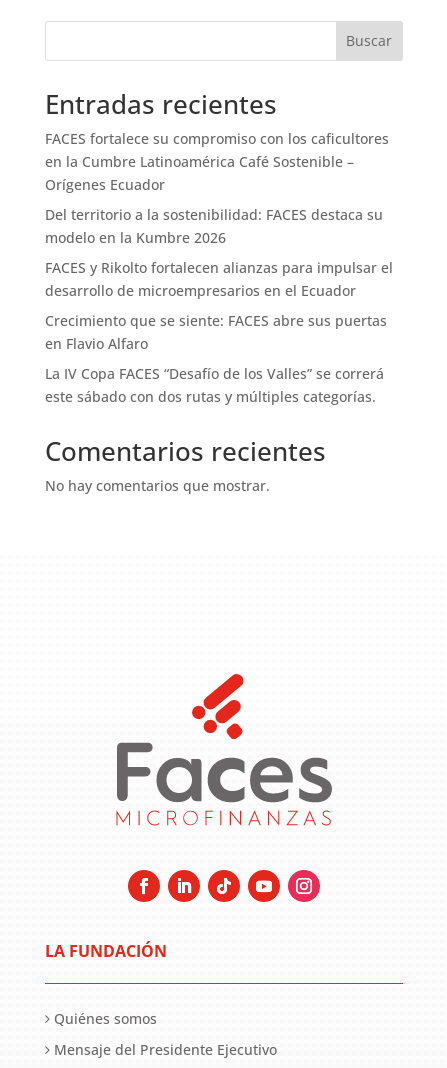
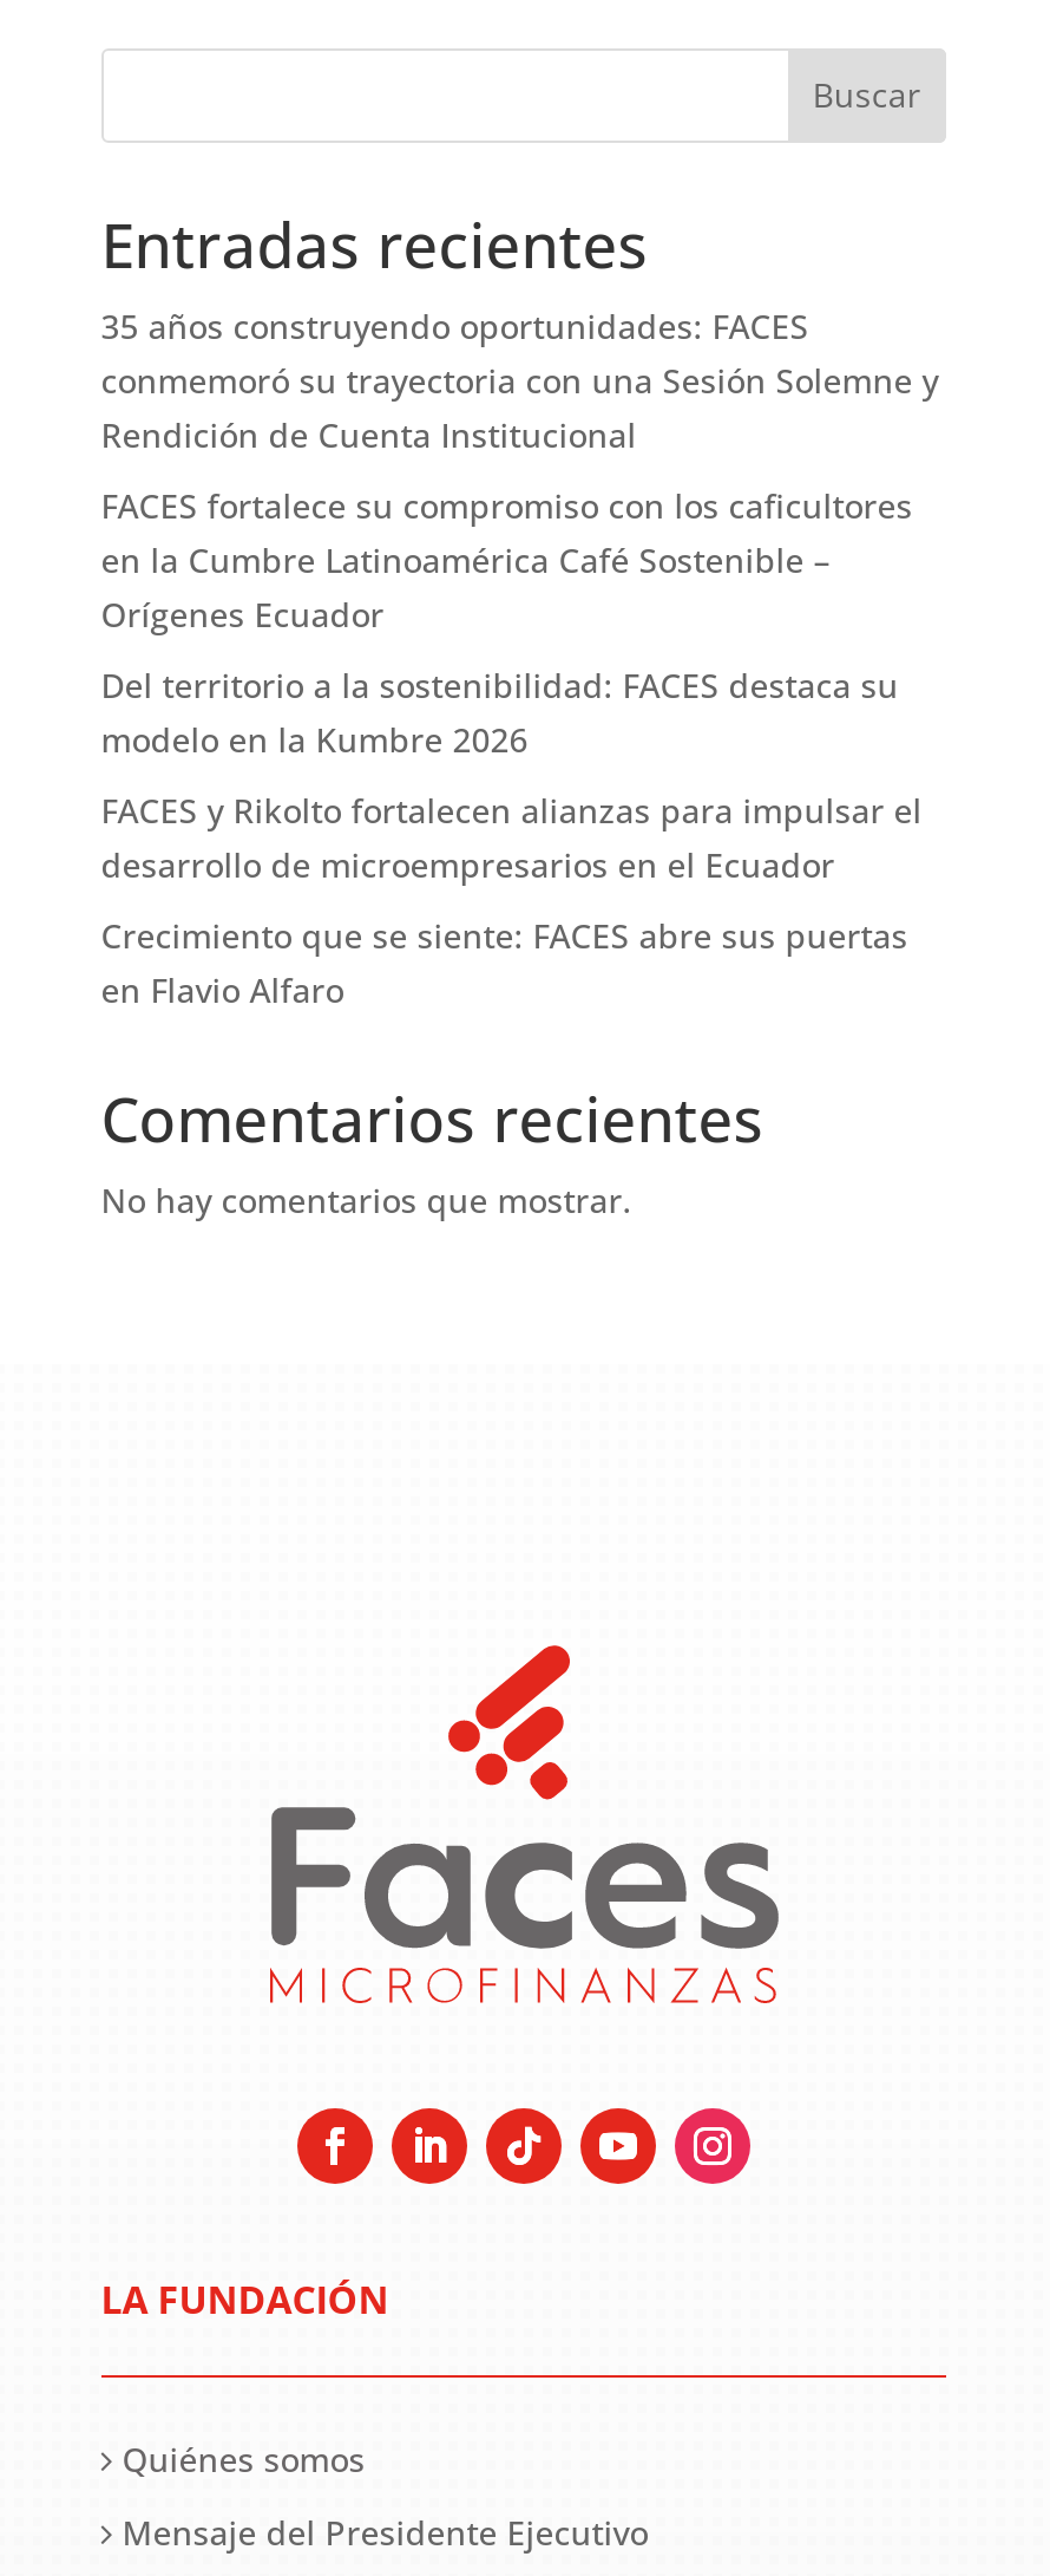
none -> [101,303,939,456] 35 años construyendo oportunidades: FACES | conmemoró su trayectoria con una Sesión Solemne y | Rendición de Cuenta Institucional
moved [45,129,393,353] -> [101,482,922,1011]: FACES fortalece su compromiso con los caficultores | en la Cumbre Latinoamérica Café Sostenible – | Orígenes Ecuador | ... | Crecimiento que se siente: FACES abre sus puertas | en Flavio Alfaro
[45,364,384,406] La IV Copa FACES “Desafío de los Valles” se correrá | este sábado con dos rutas y múltiples categorías. -> none

